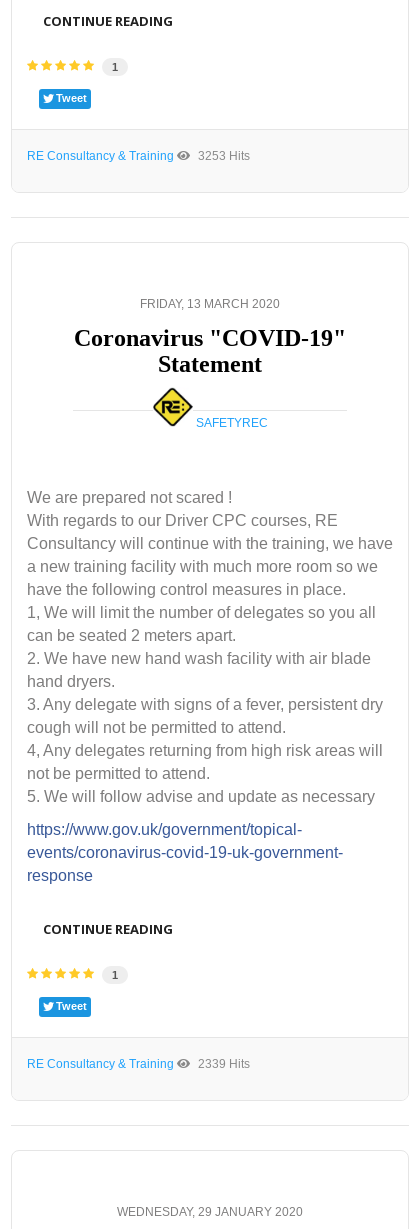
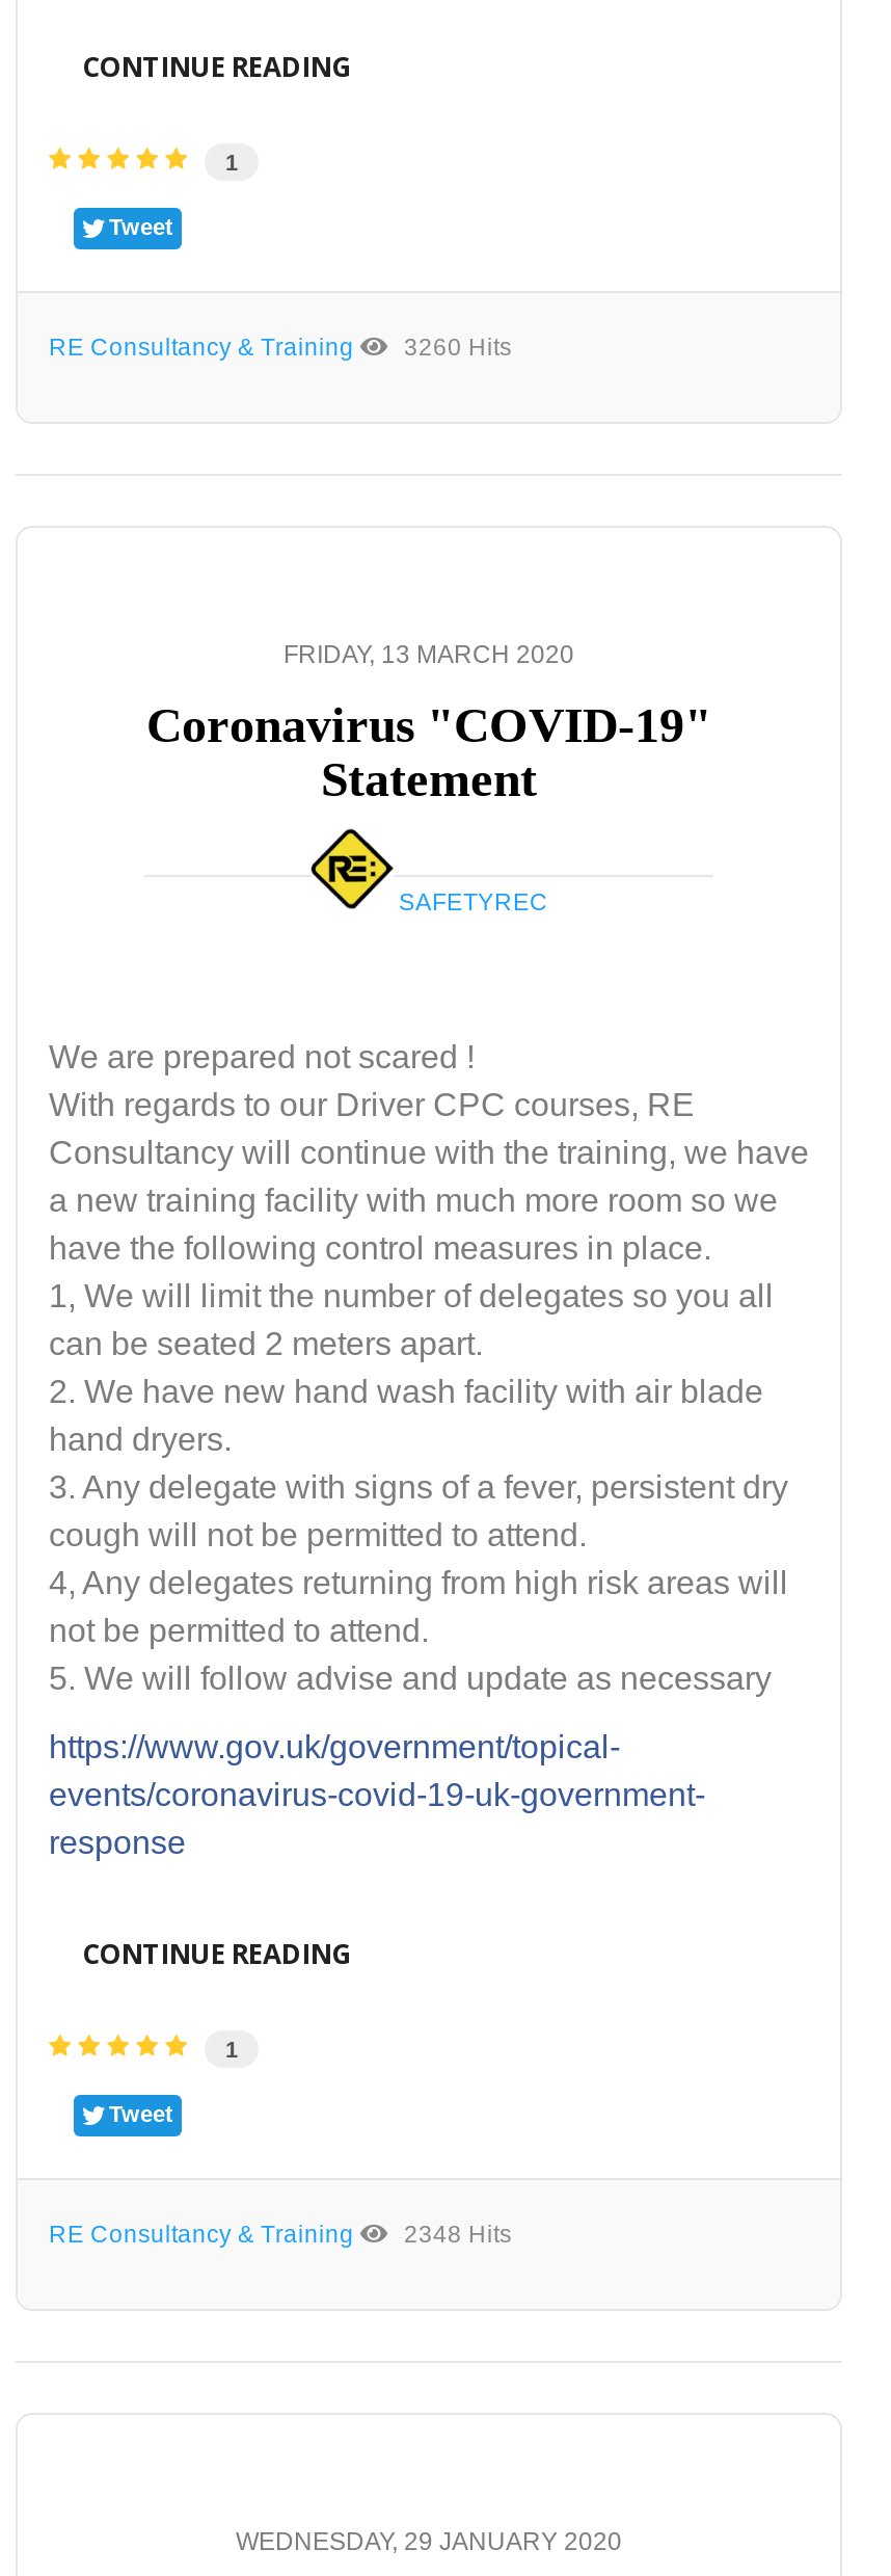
[27,150,250,162] RE Consultancy & Training 3253 Hits -> [49,334,512,359] RE Consultancy & Training 3260 Hits
[27,1058,250,1070] RE Consultancy & Training 2339 Hits -> [49,2221,512,2246] RE Consultancy & Training 2348 Hits

